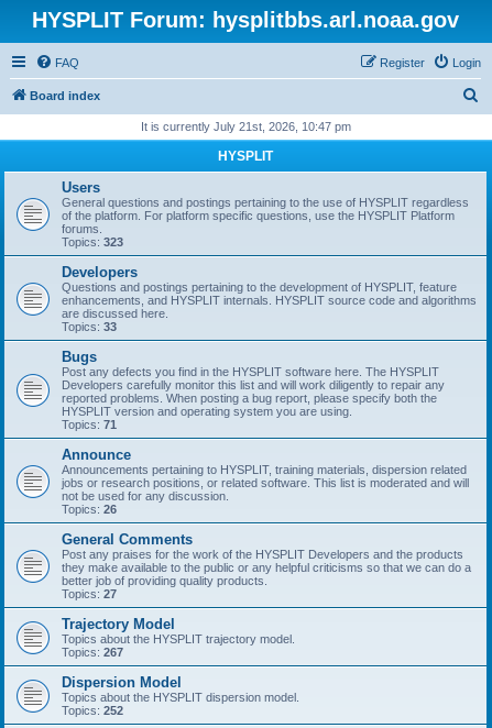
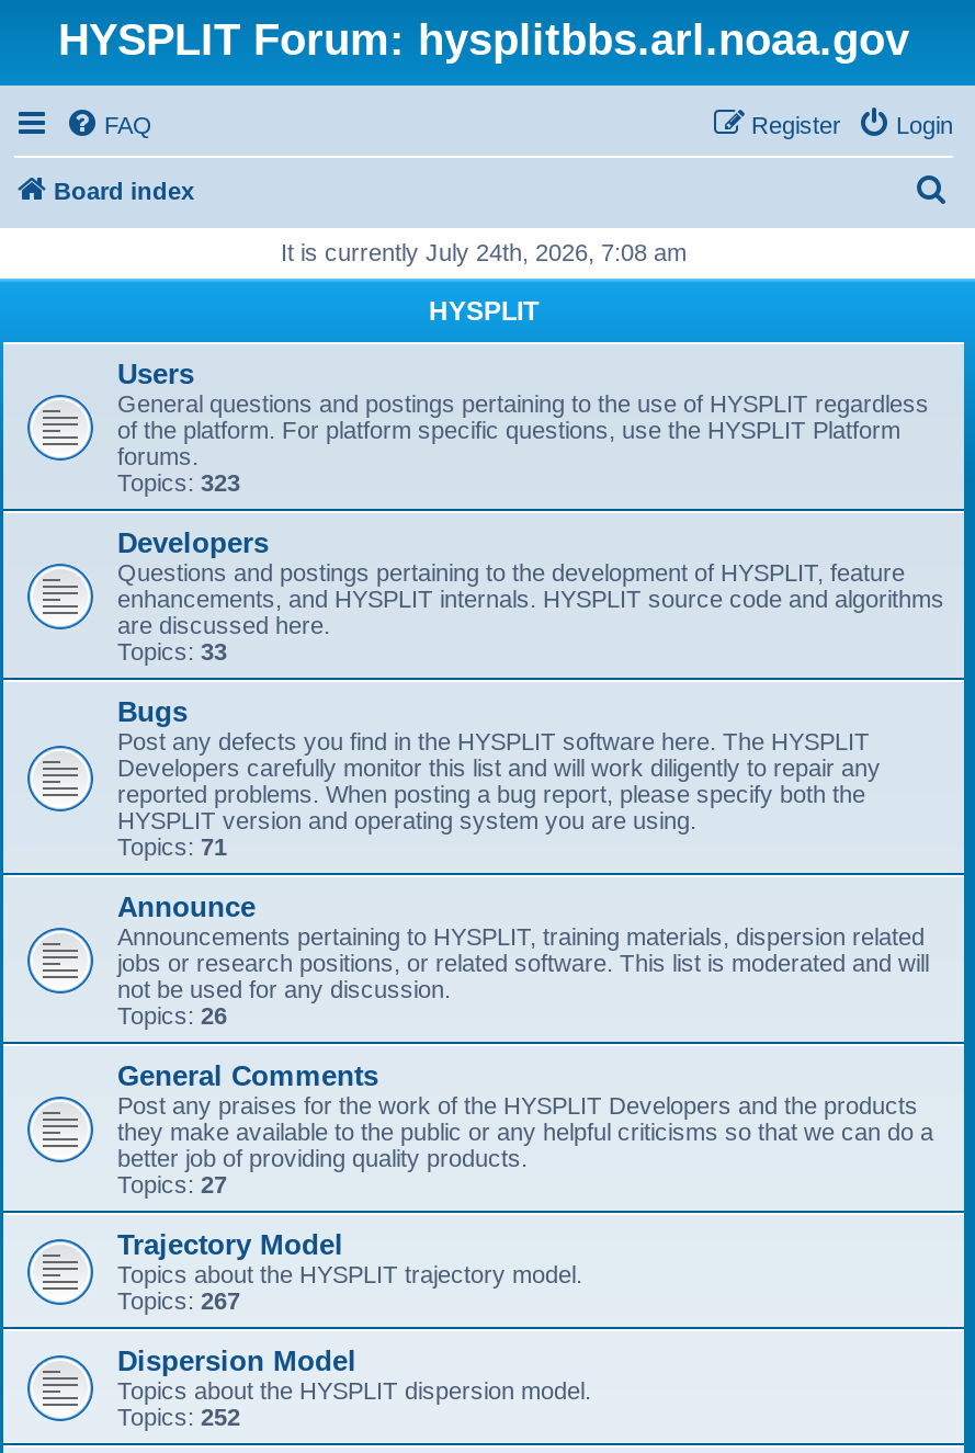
[140,120,351,133] It is currently July 21st, 2026, 10:47 pm -> [281,239,687,265] It is currently July 24th, 2026, 7:08 am

